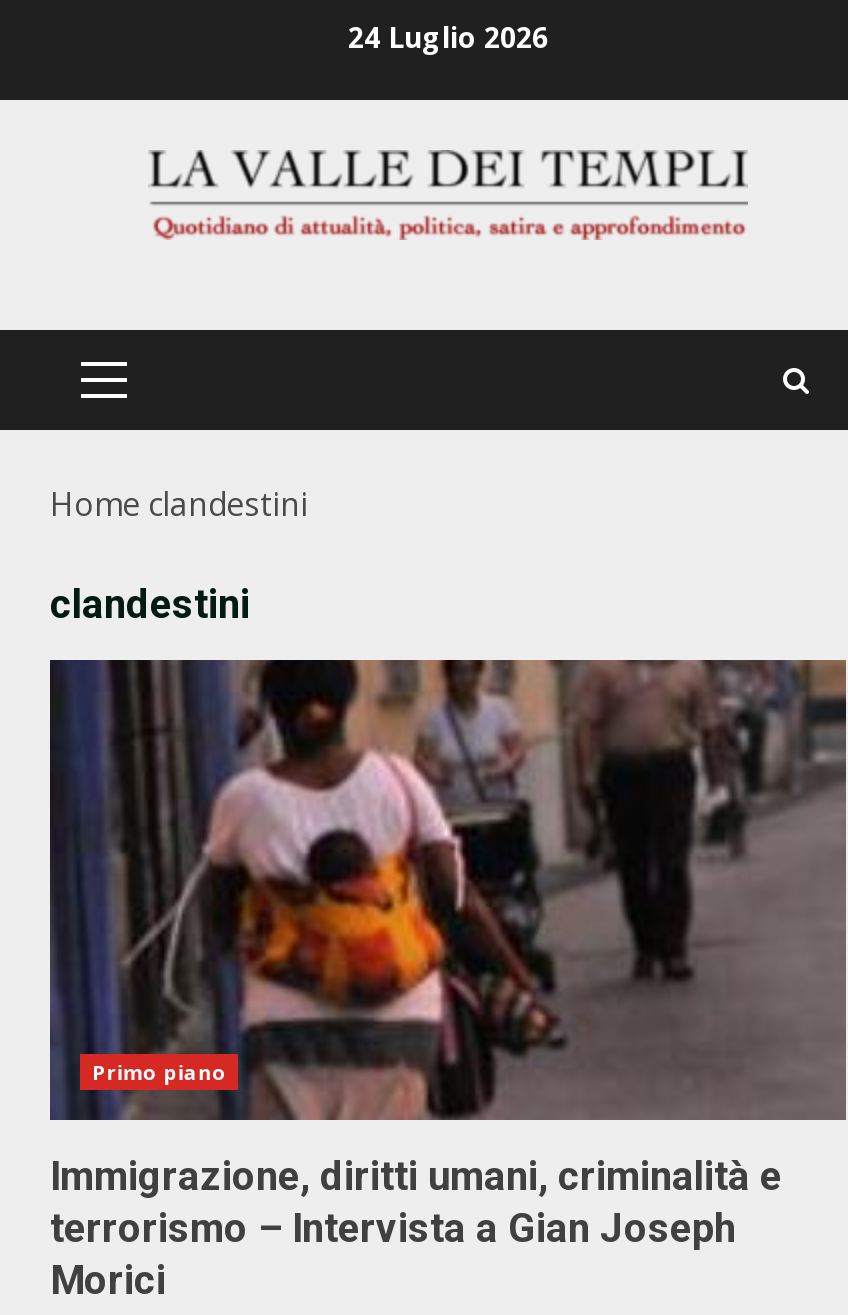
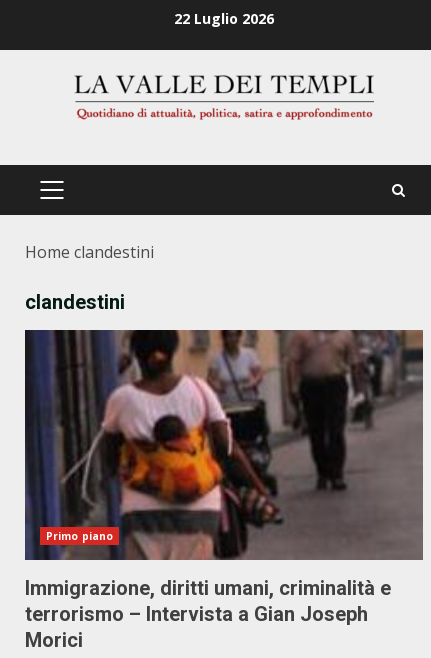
[348,17,548,55] 24 Luglio 2026 -> [174,8,274,27] 22 Luglio 2026

